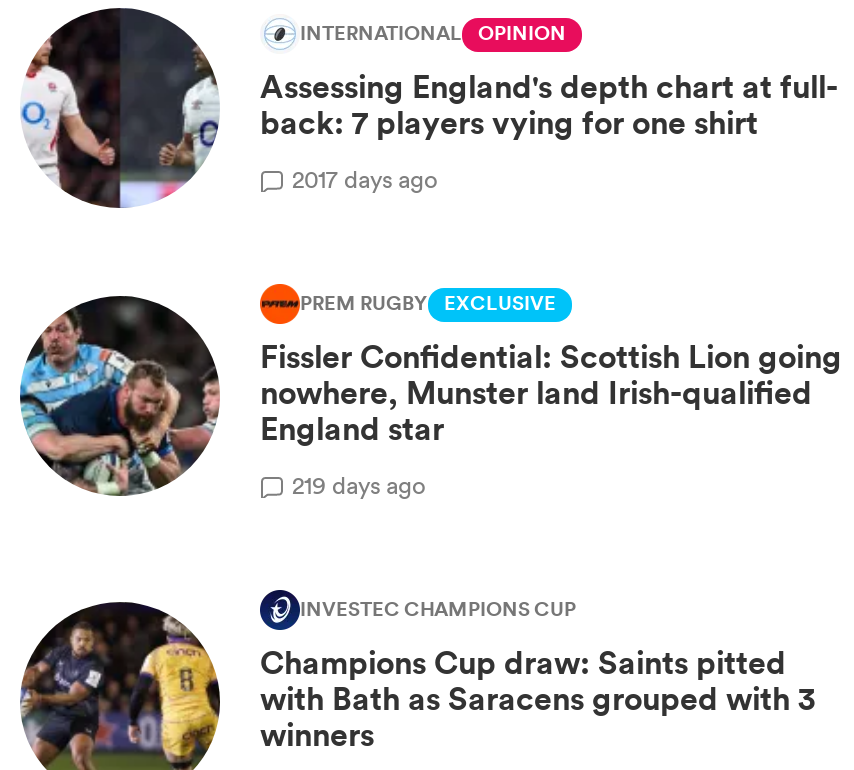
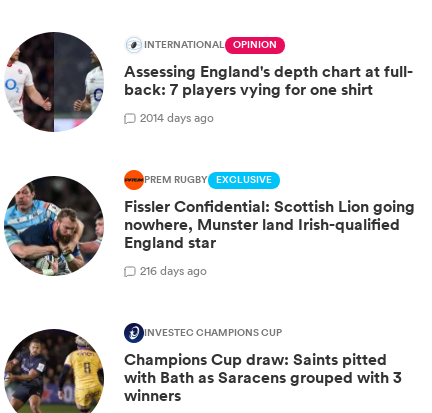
[292,161,438,195] 2017 days ago -> [140,109,214,126] 2014 days ago
[292,467,426,501] 219 days ago -> [140,262,207,279] 216 days ago

